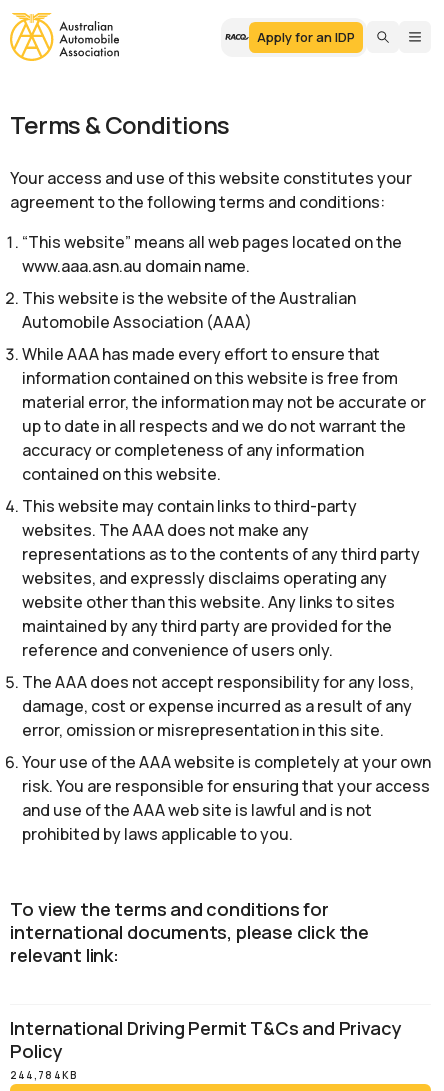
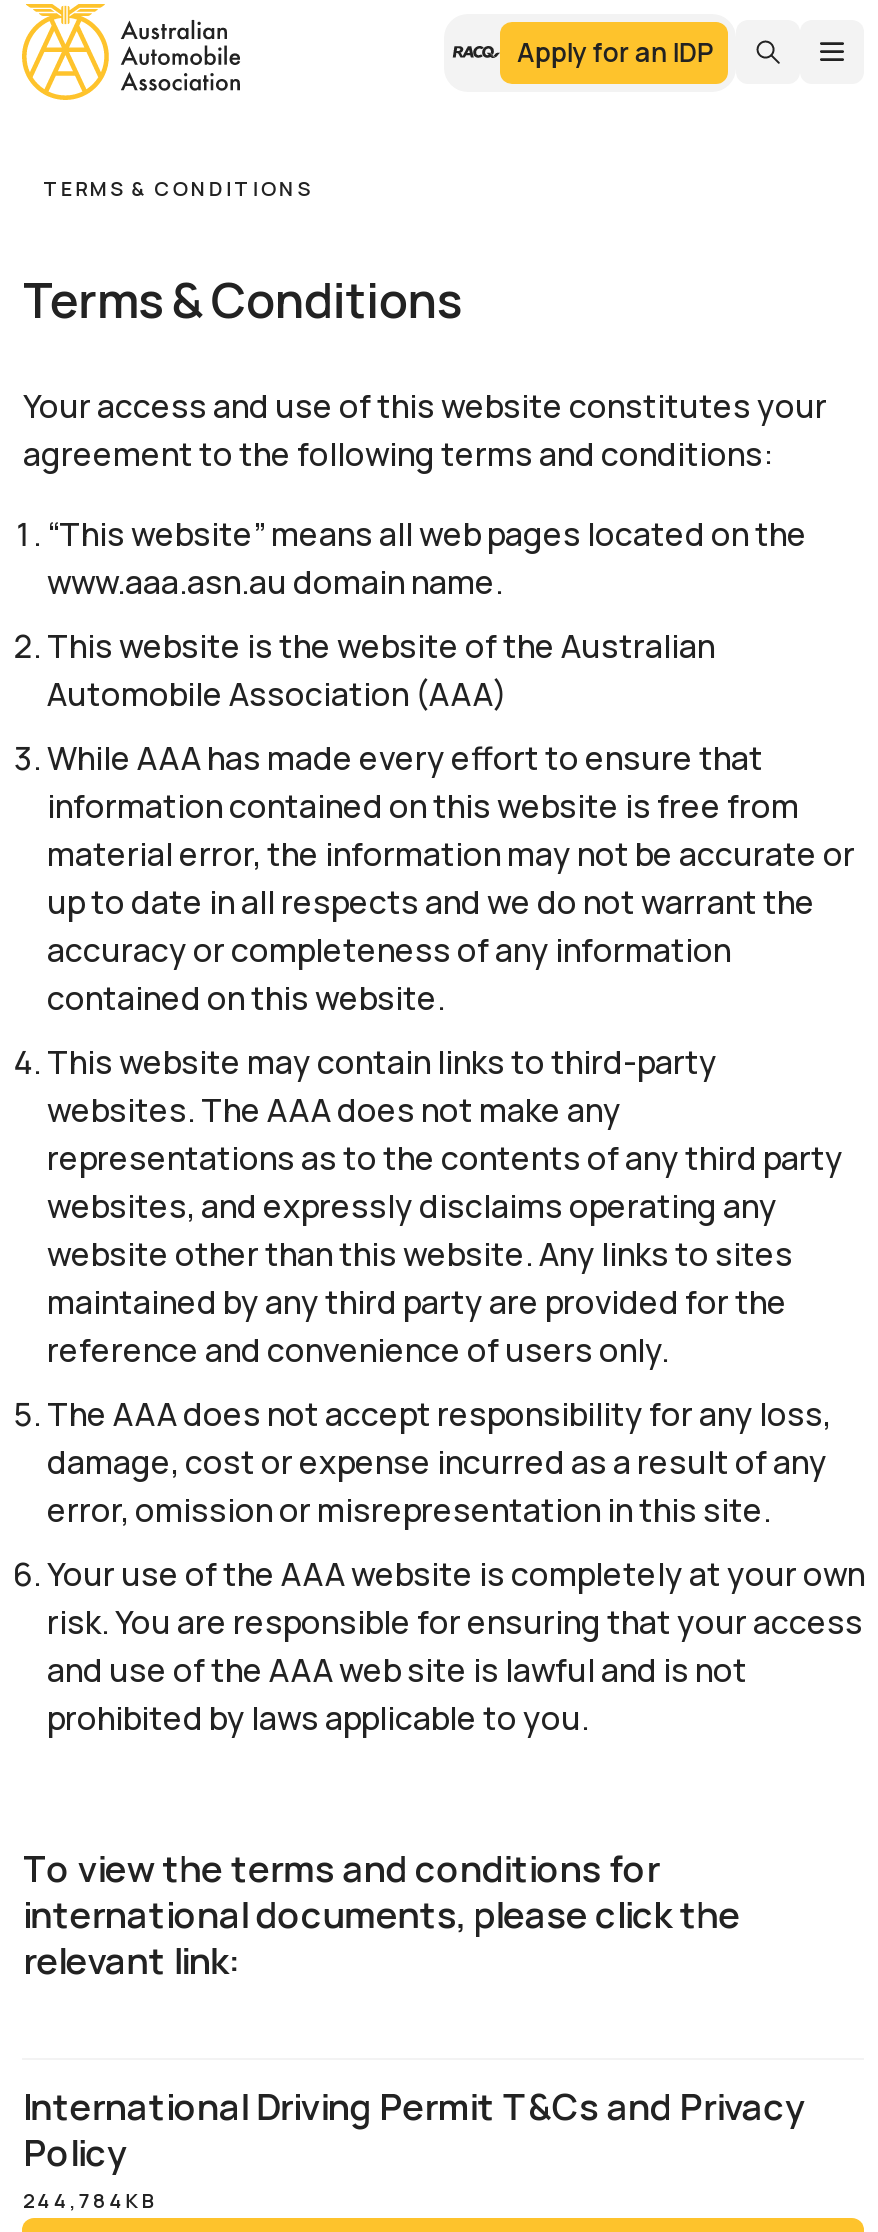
none -> [43,173,312,201] TERMS & CONDITIONS

